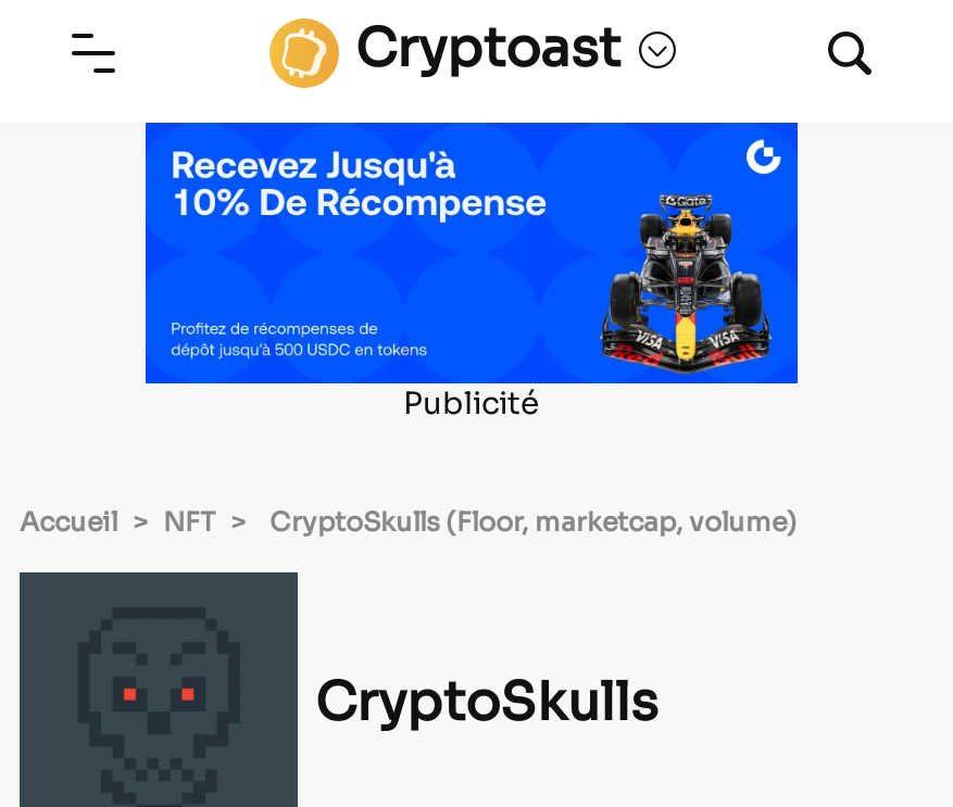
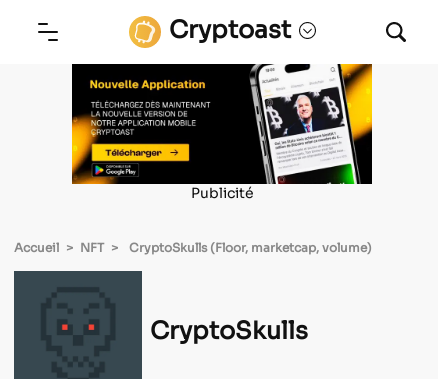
[143,121,800,386] [image] -> [71,63,373,185] [image]

